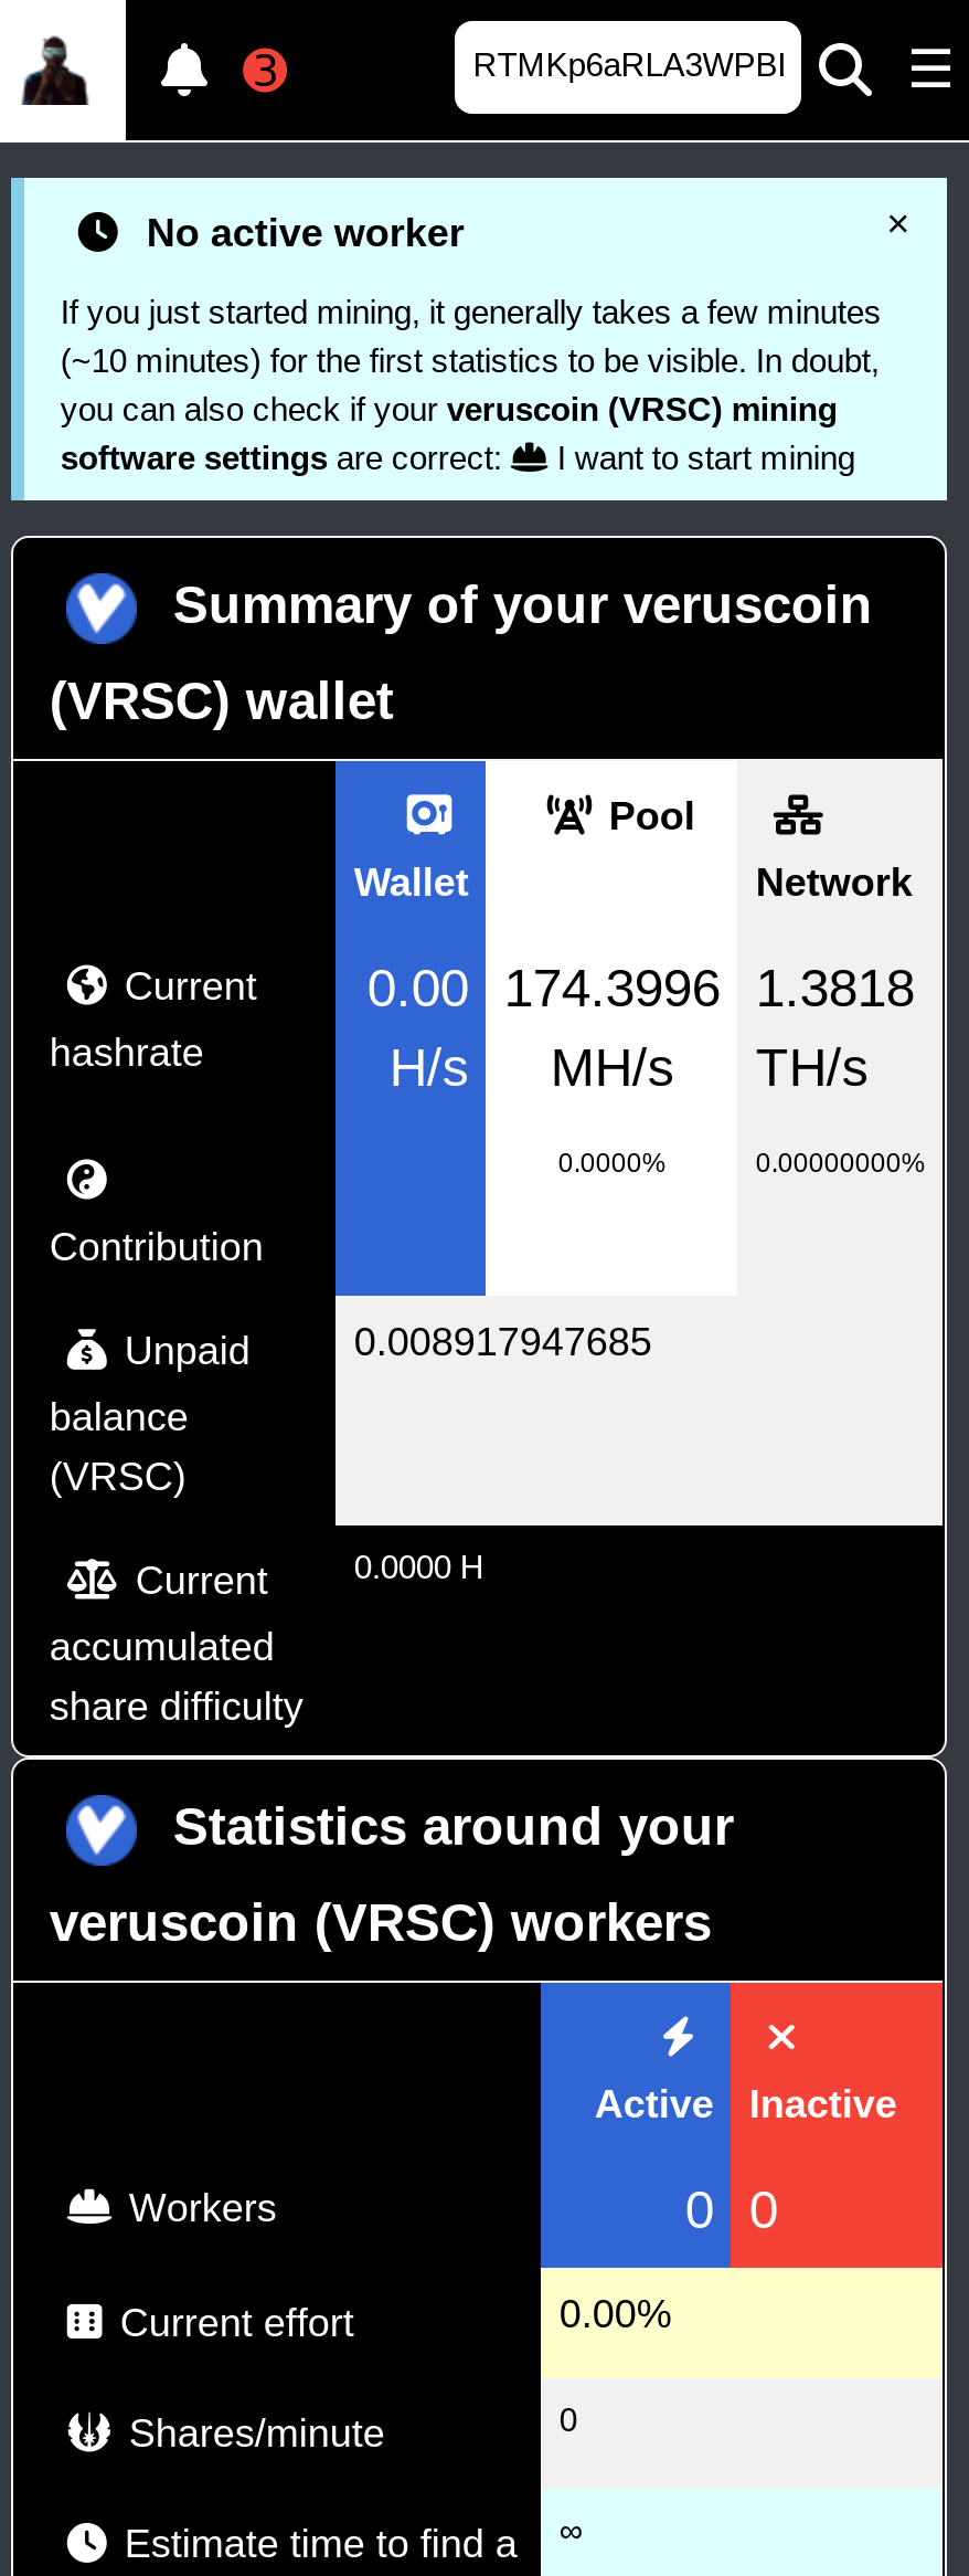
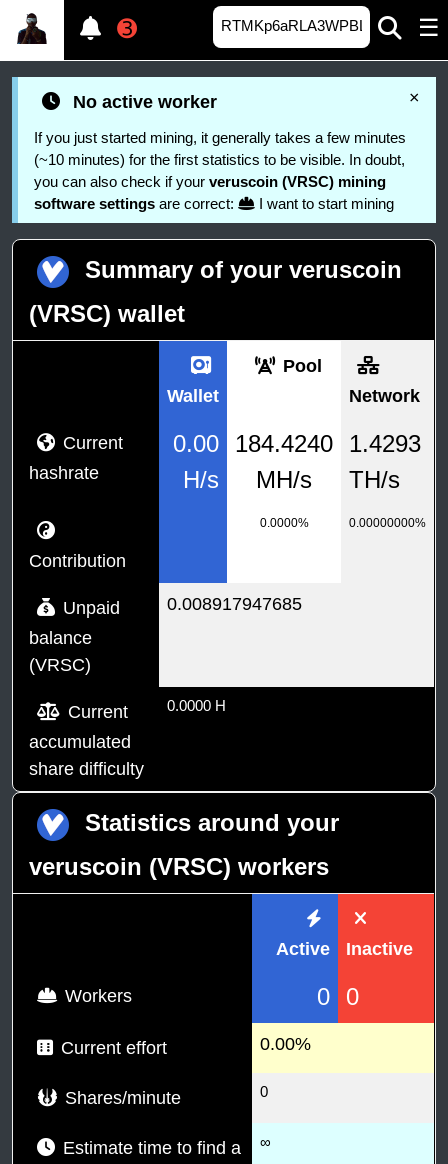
[504,958,720,1017] 174.3996 -> [235,430,333,457] 184.4240
[756,958,914,1017] 1.3818 -> [349,430,421,457] 1.4293

